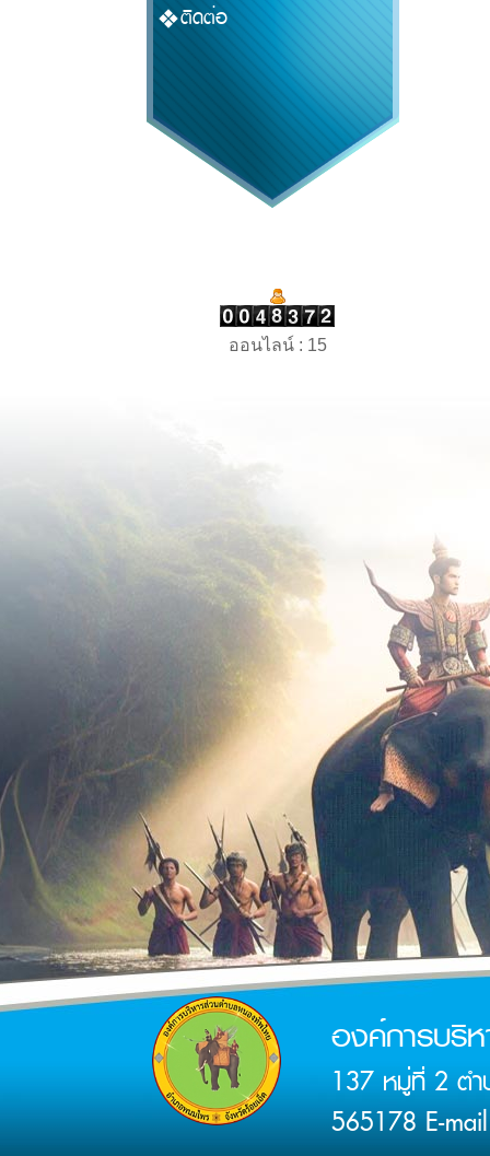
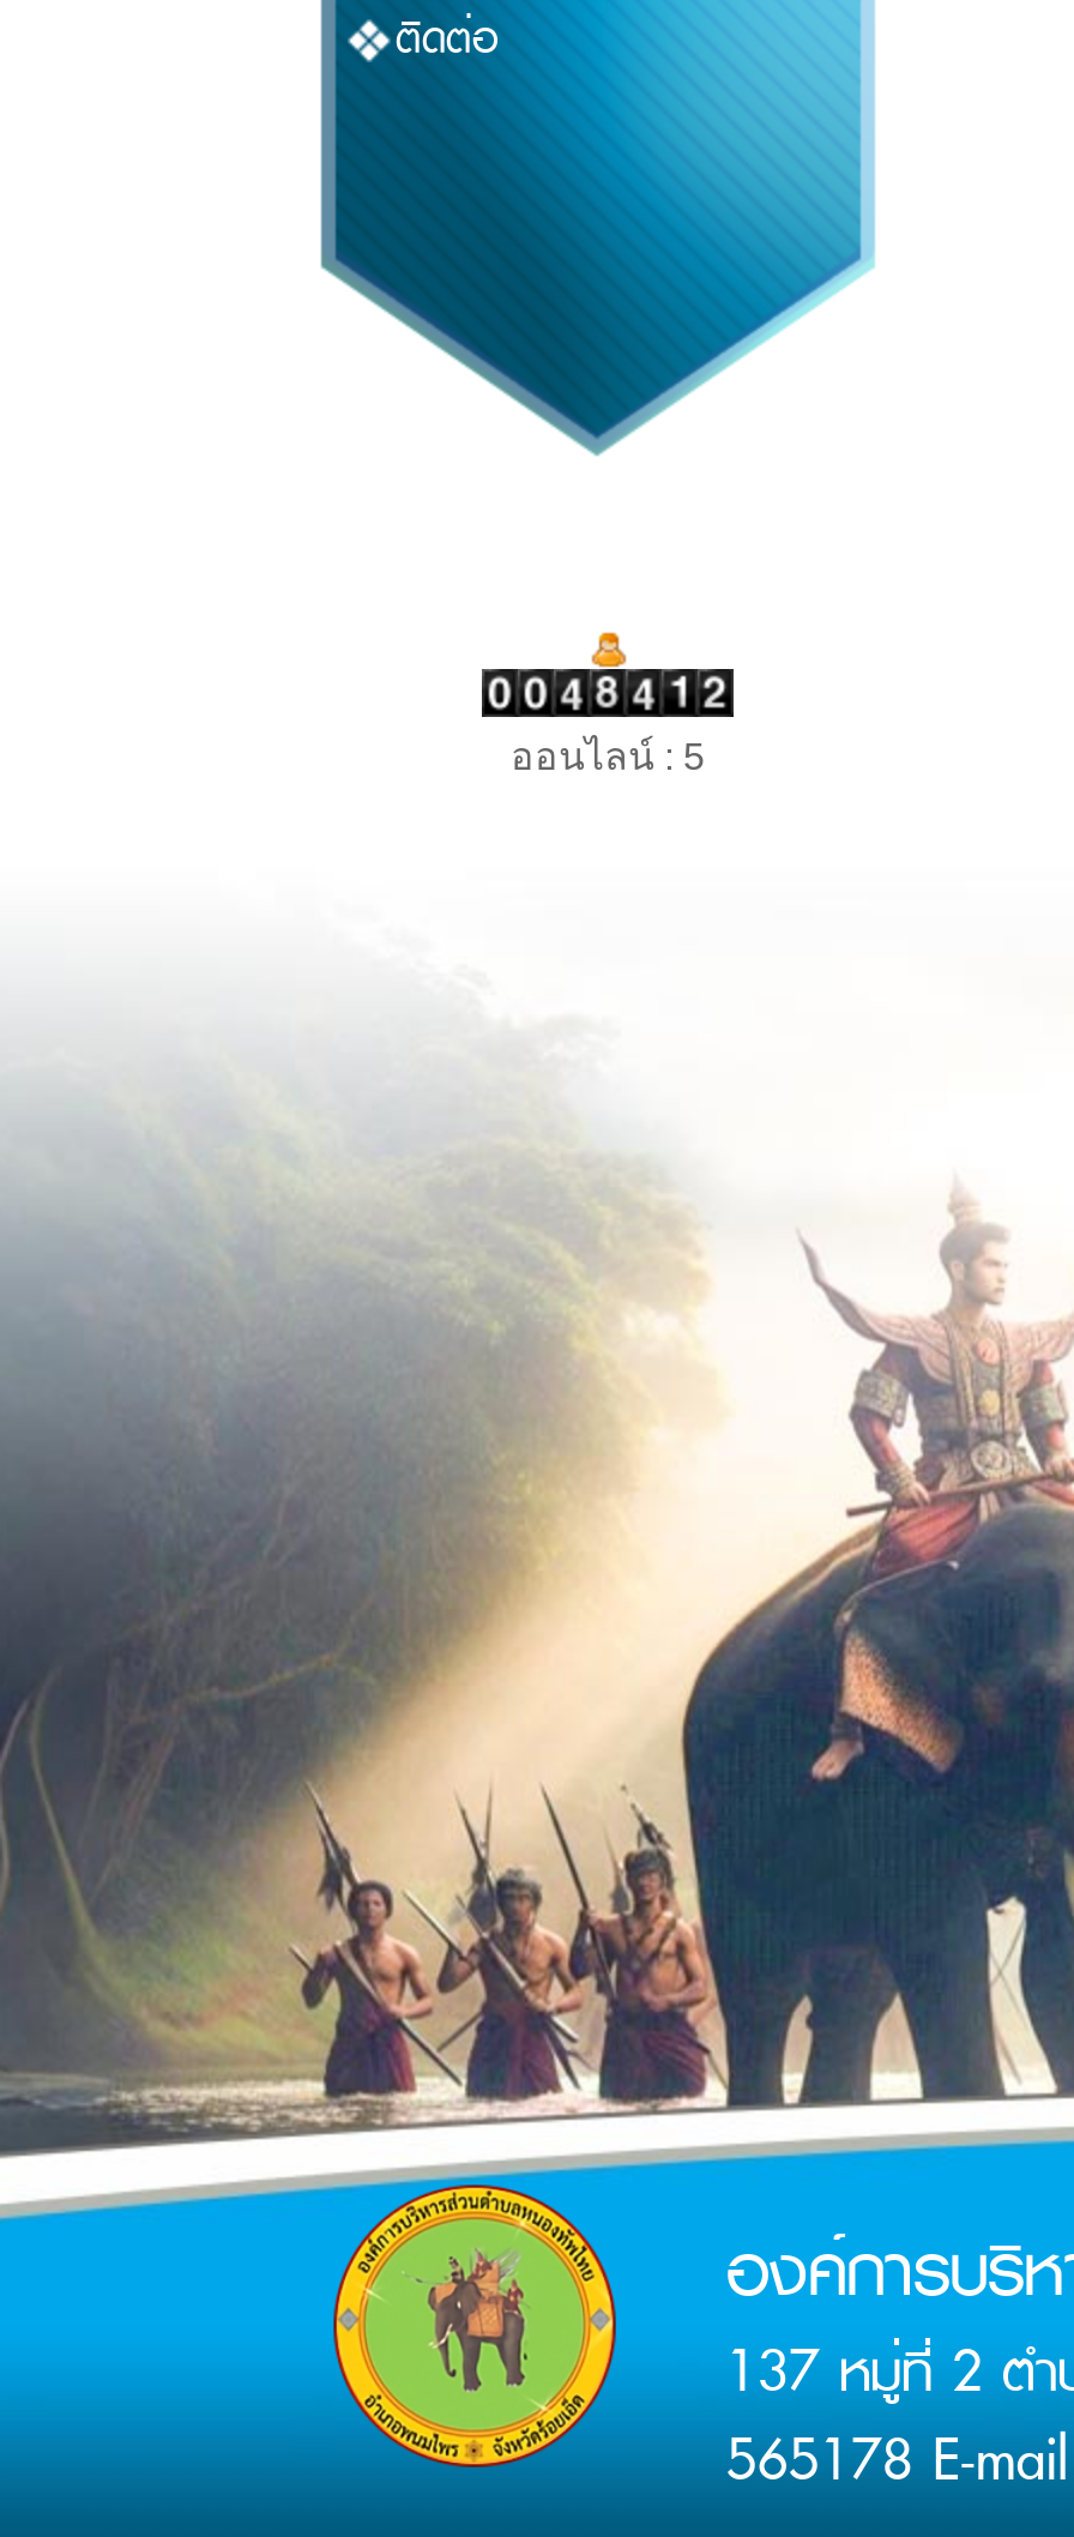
[228,336,326,354] ออนไลน์ : 15 -> [511,736,705,777] ออนไลน์ : 5

